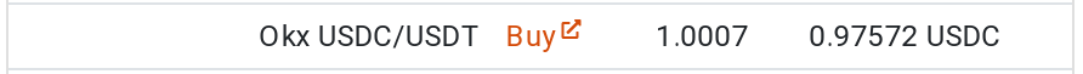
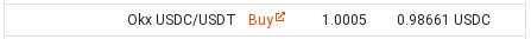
[656,19,749,53] 1.0007 -> [322,12,367,28] 1.0005
[809,19,1001,53] 0.97572 USDC -> [397,12,490,28] 0.98661 USDC

